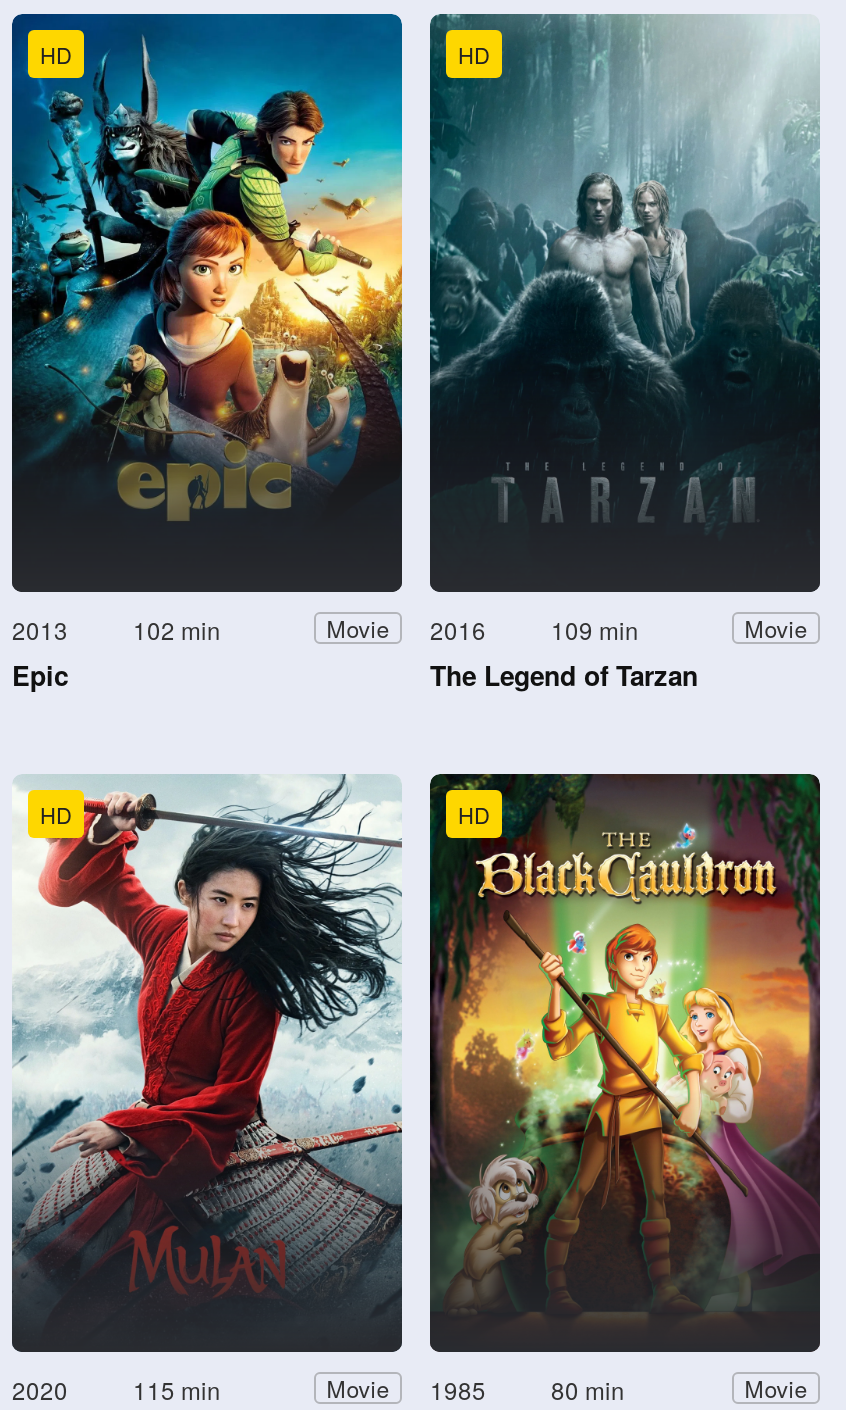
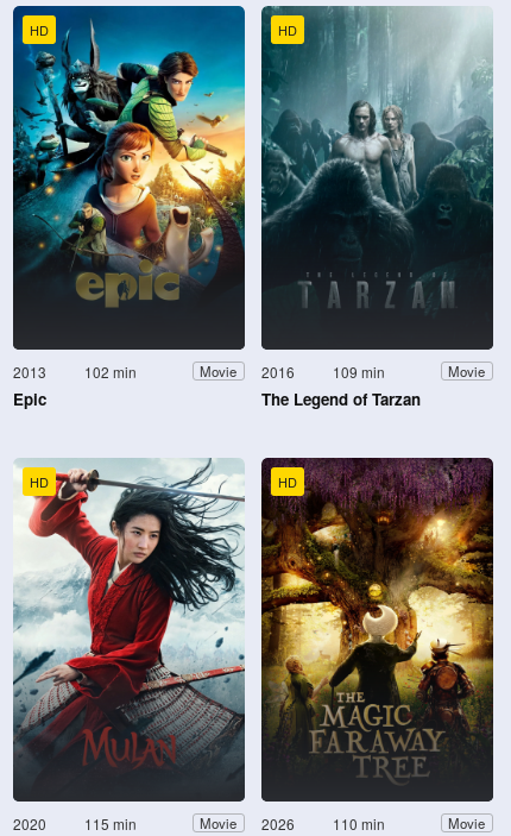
[430,774,820,1406] [image] | 1985 -> [261,458,493,833] [image] | 2026
[551,1372,625,1406] 80 min -> [333,813,386,833] 110 min

